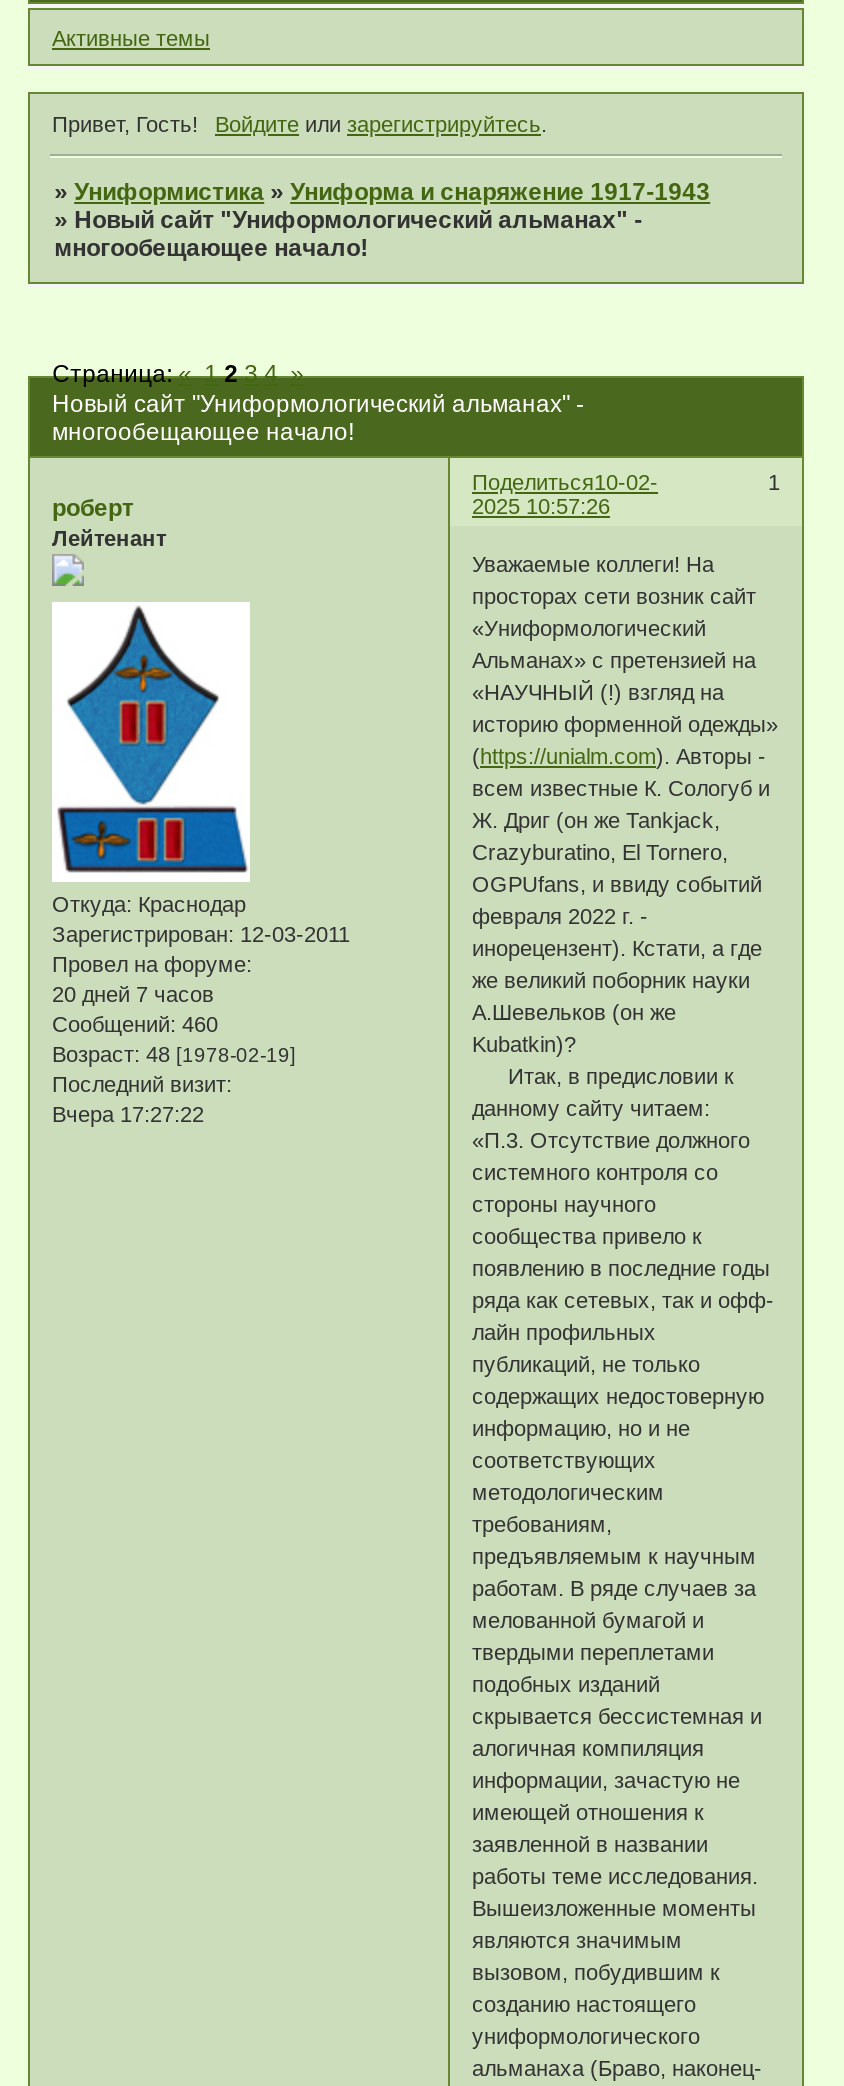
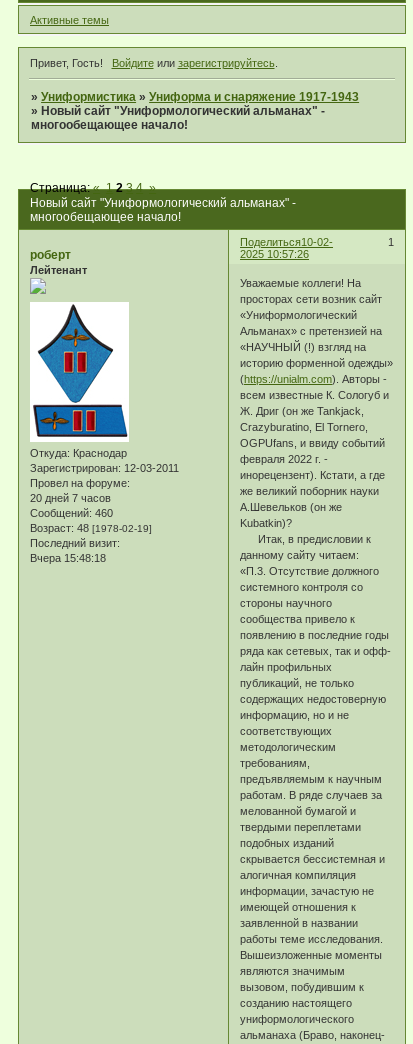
[52,1102,204,1126] Вчера 17:27:22 -> [30,552,106,564] Вчера 15:48:18

